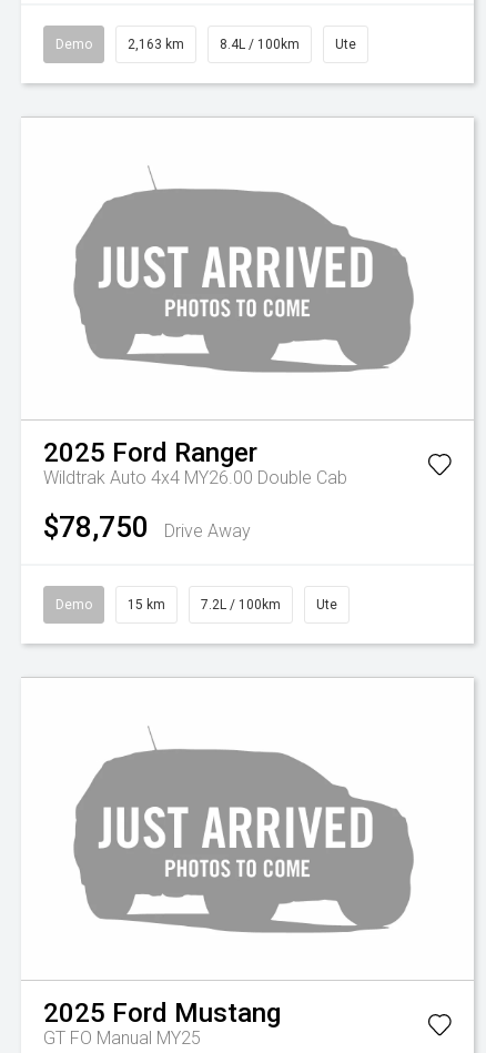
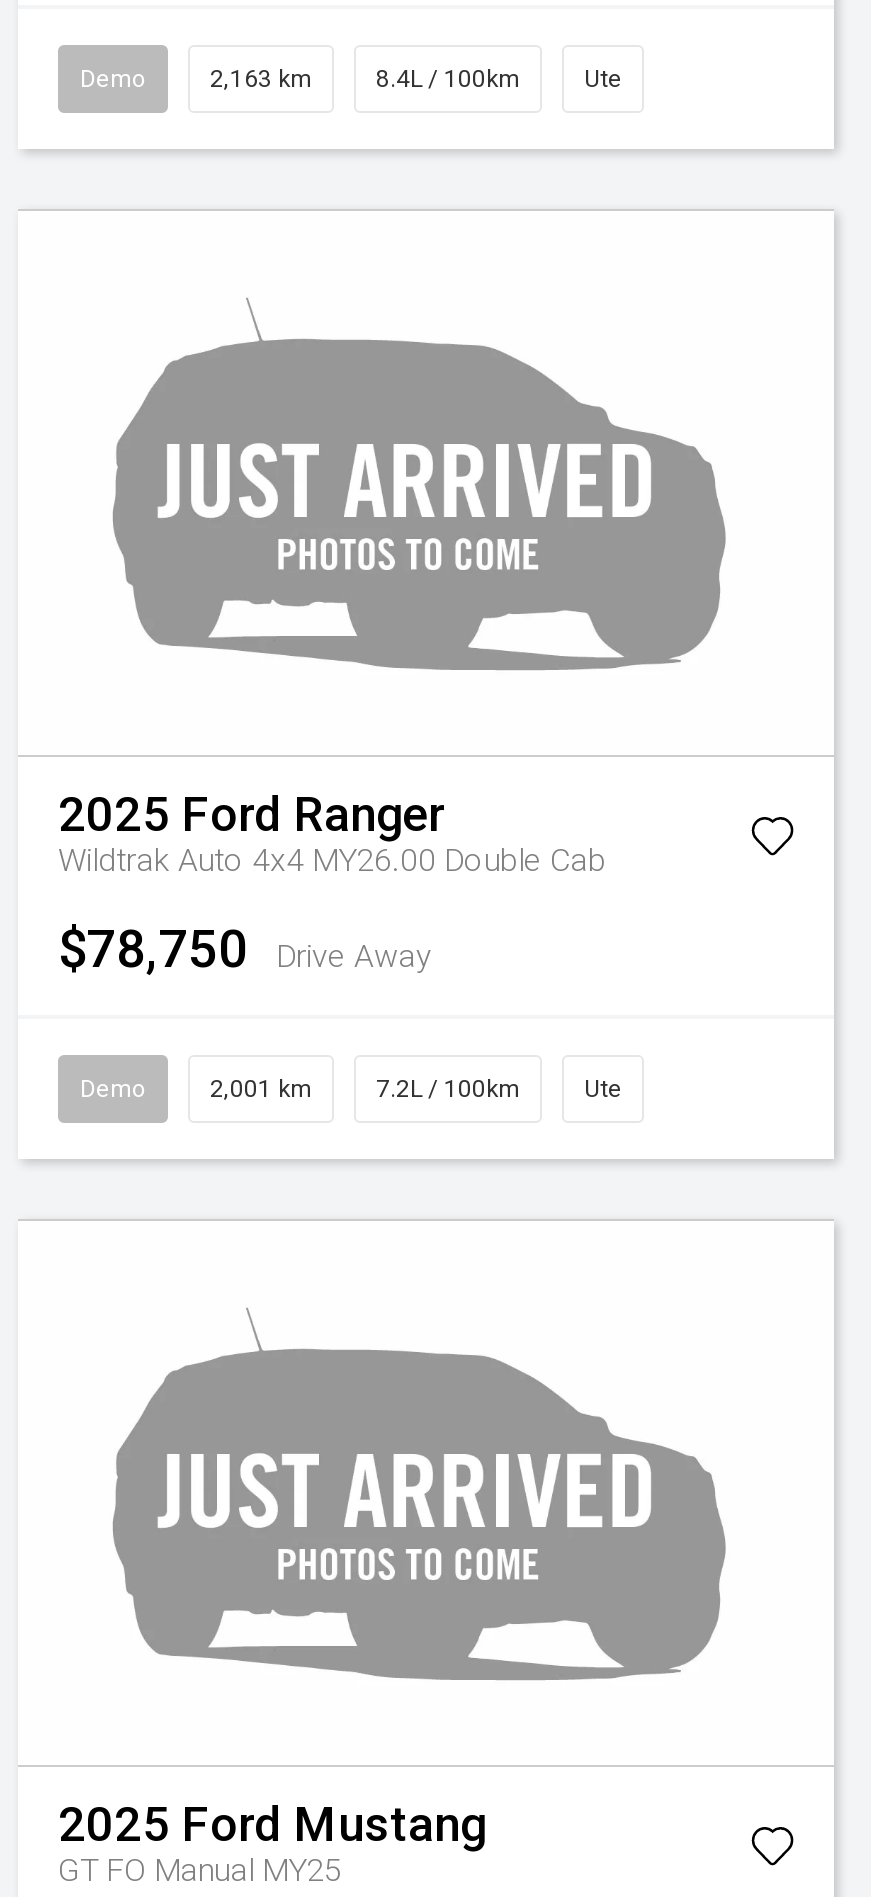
[128,597,165,612] 15 km -> [210,1075,312,1103] 2,001 km

